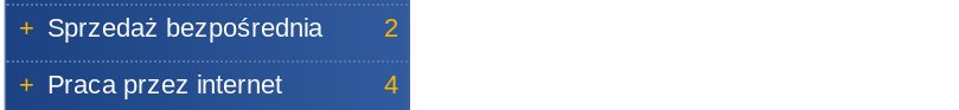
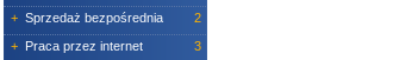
[384,70,398,98] 4 -> [194,39,201,53] 3

